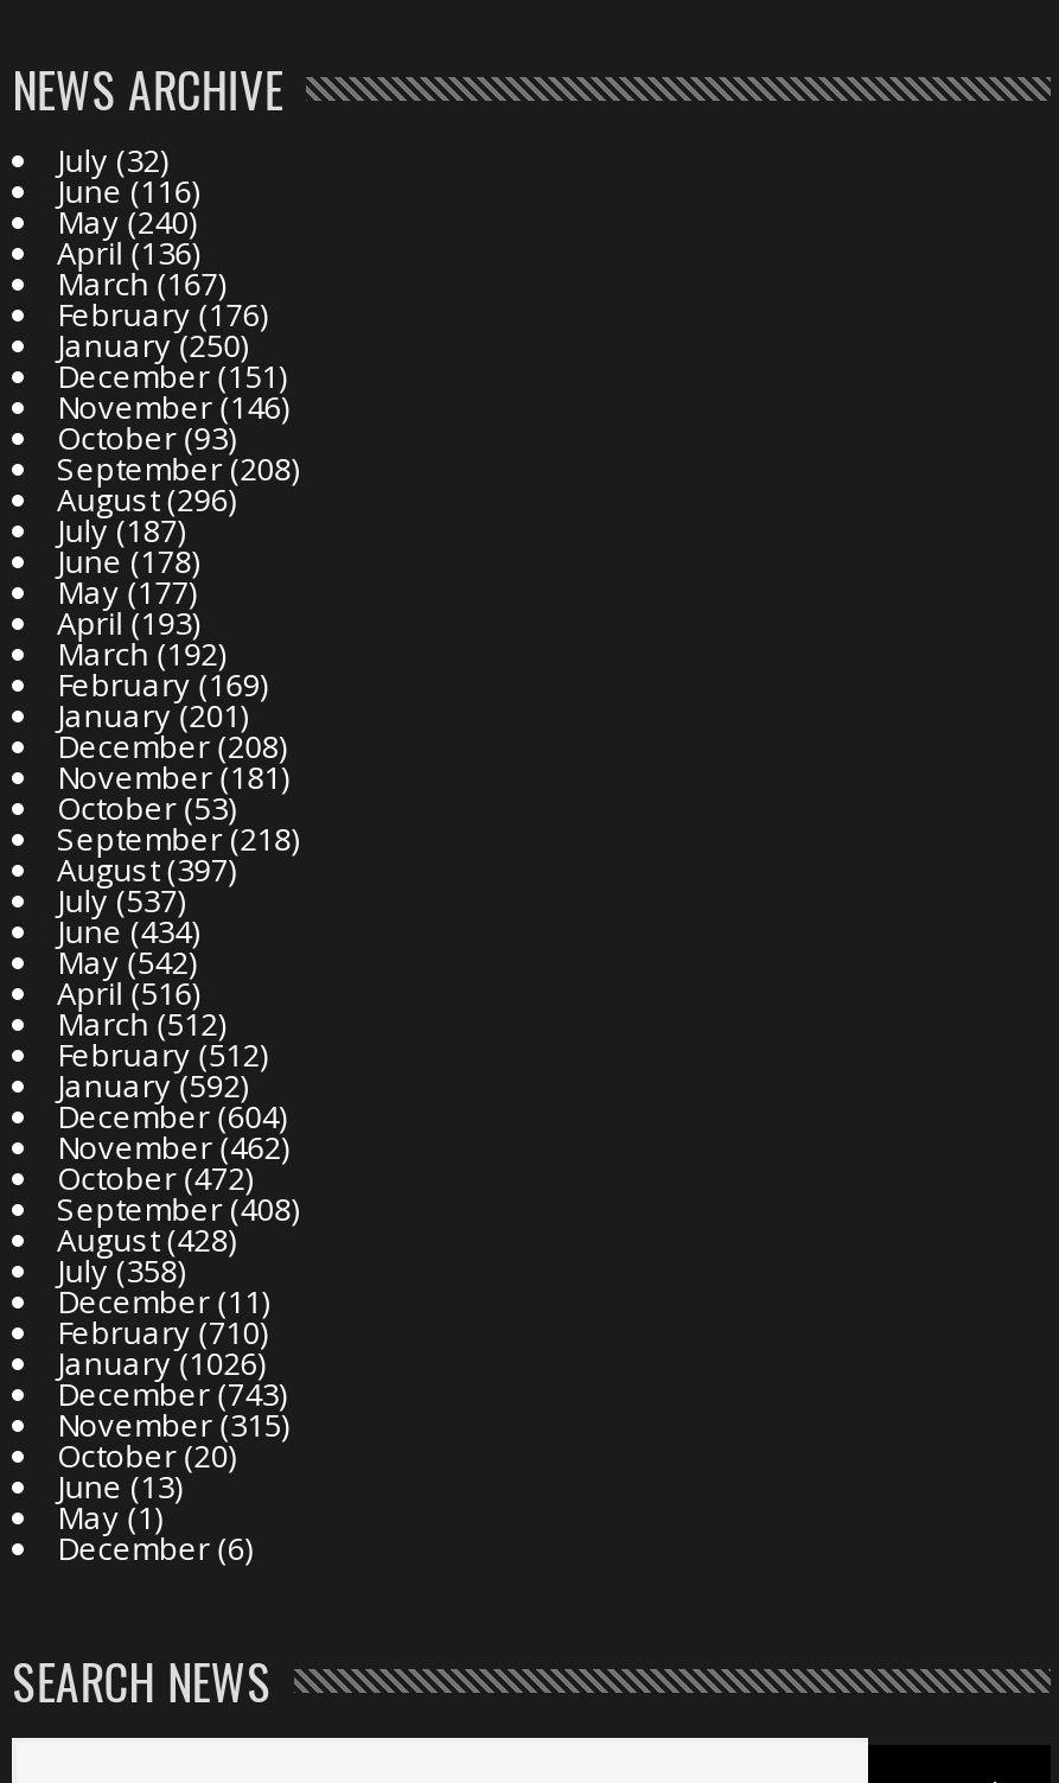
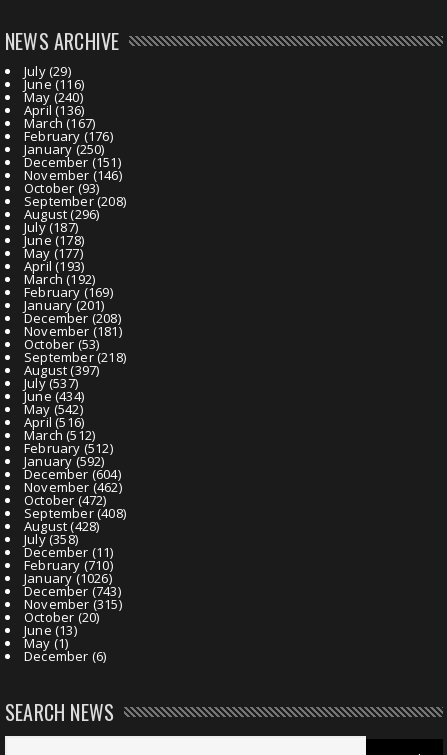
[57,139,168,181] July (32) -> [24,62,71,80] July (29)

